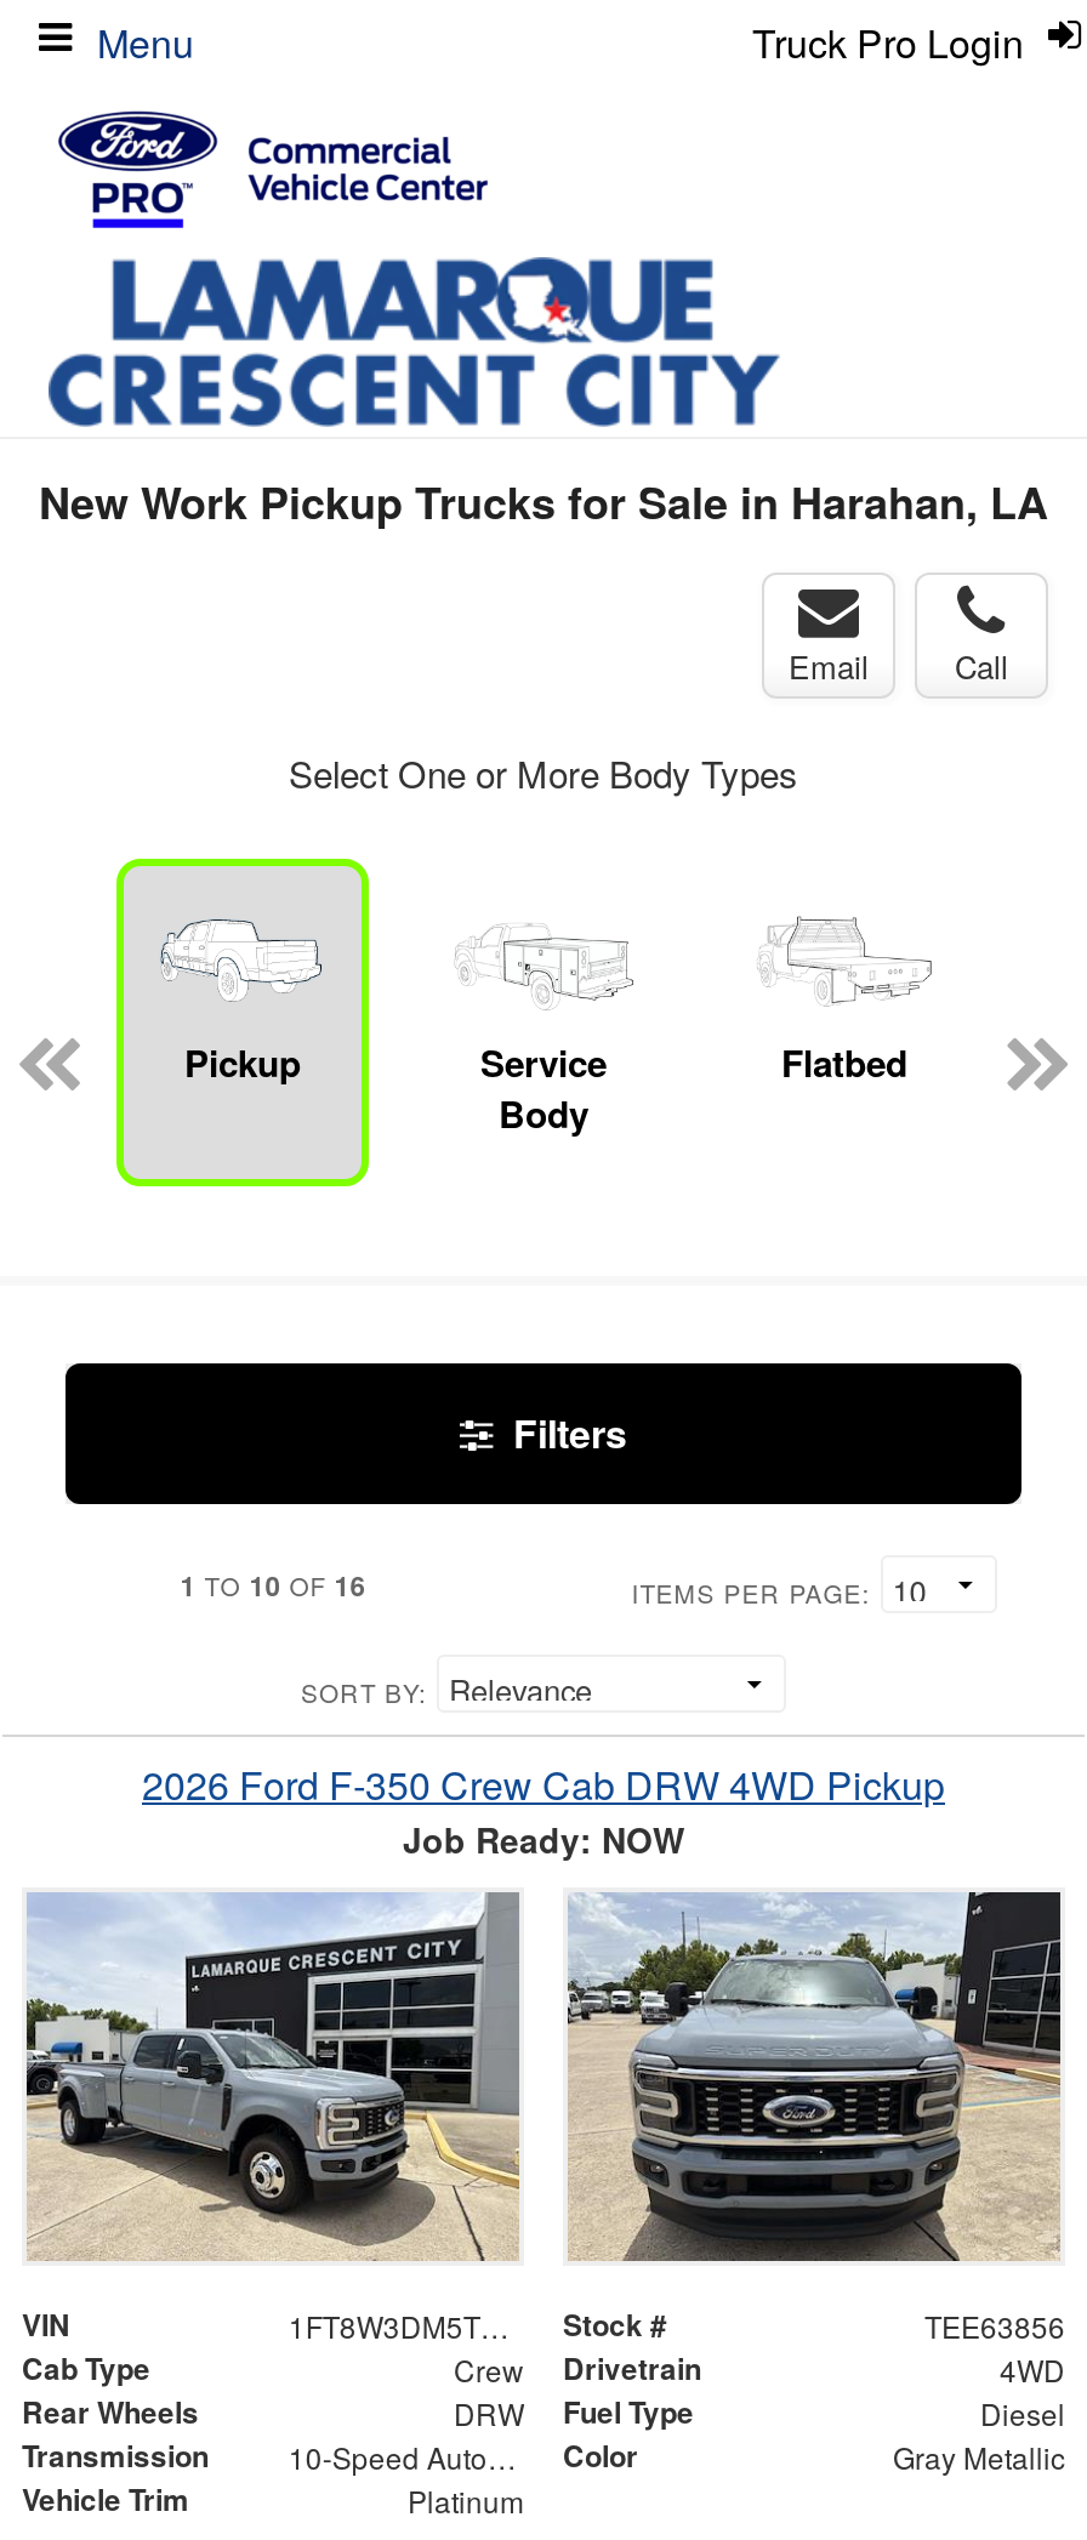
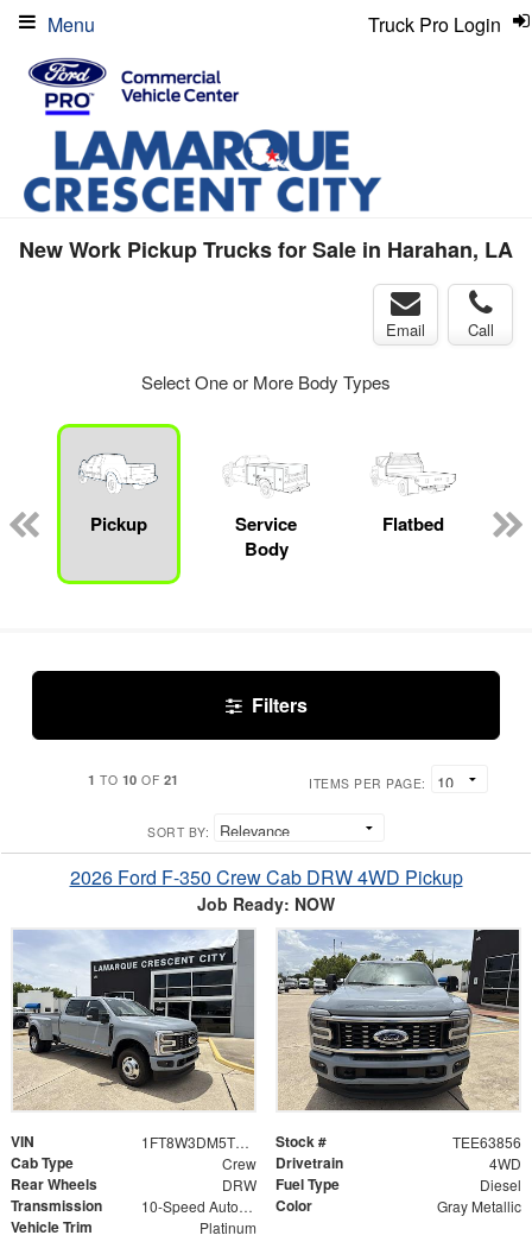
[180,1565,366,1603] 1 TO 10 OF 16 -> [88,769,179,788] 1 TO 10 OF 21

